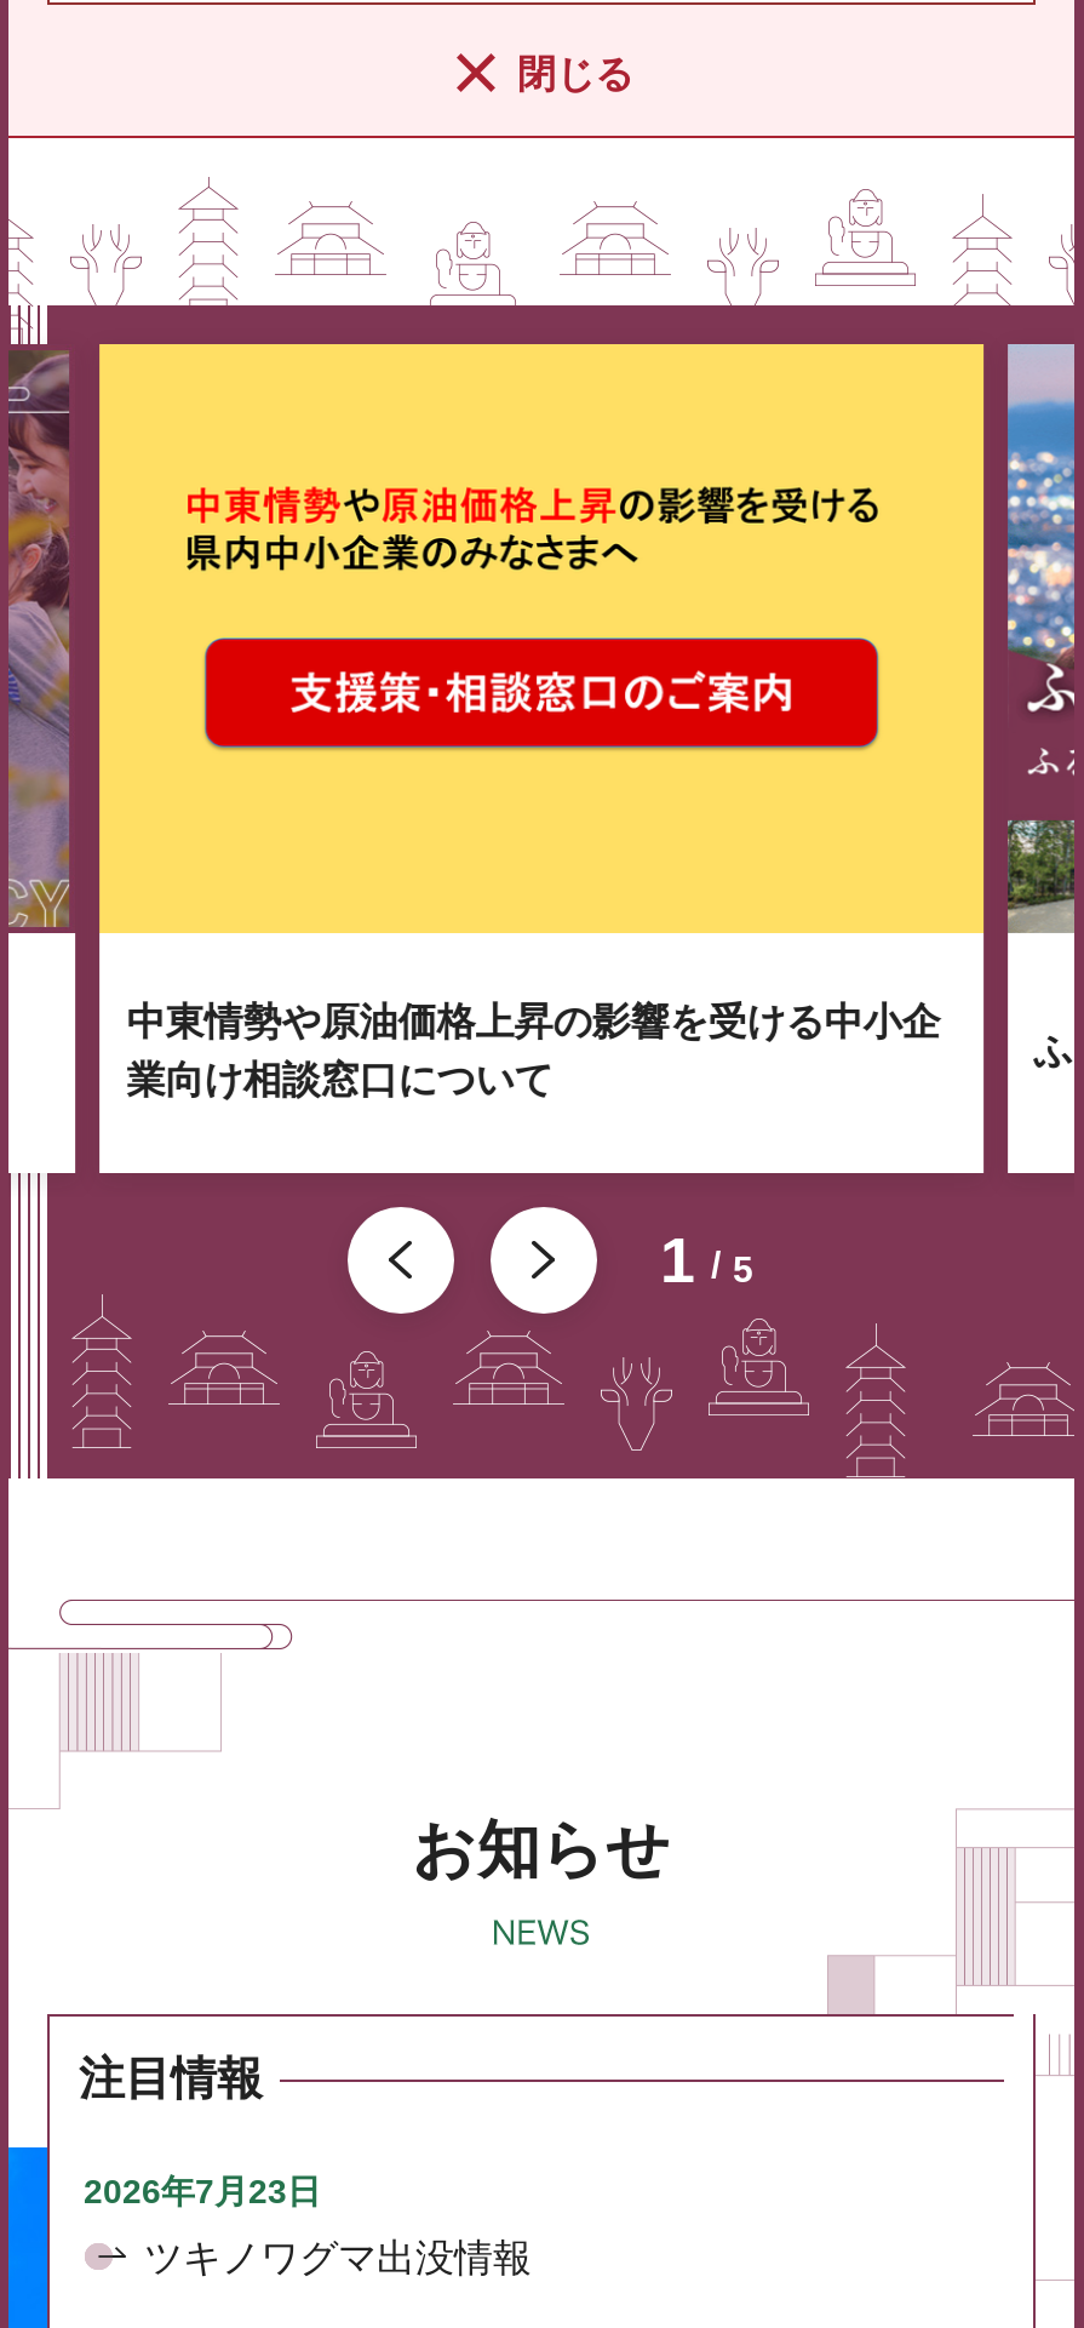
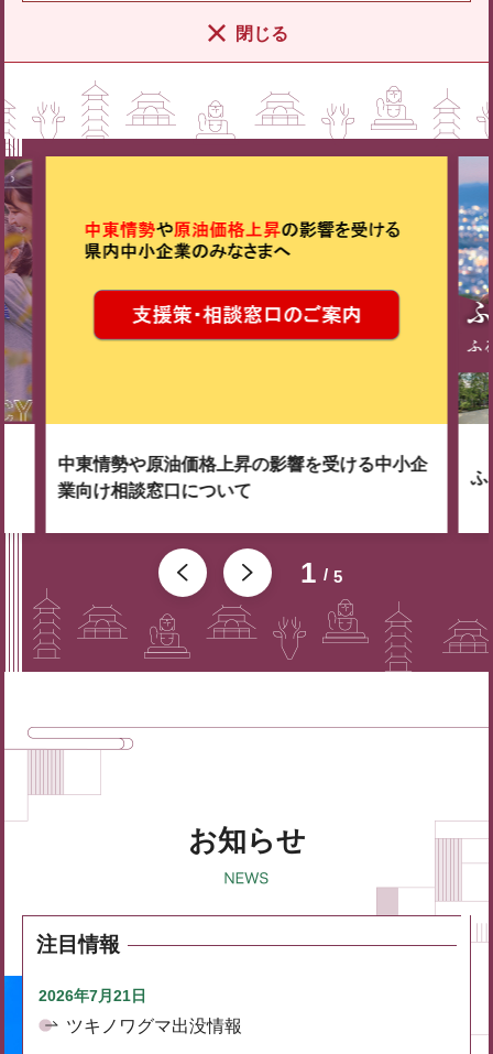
[84,2172,321,2211] 2026年7月23日 -> [39,987,146,1005] 2026年7月21日

